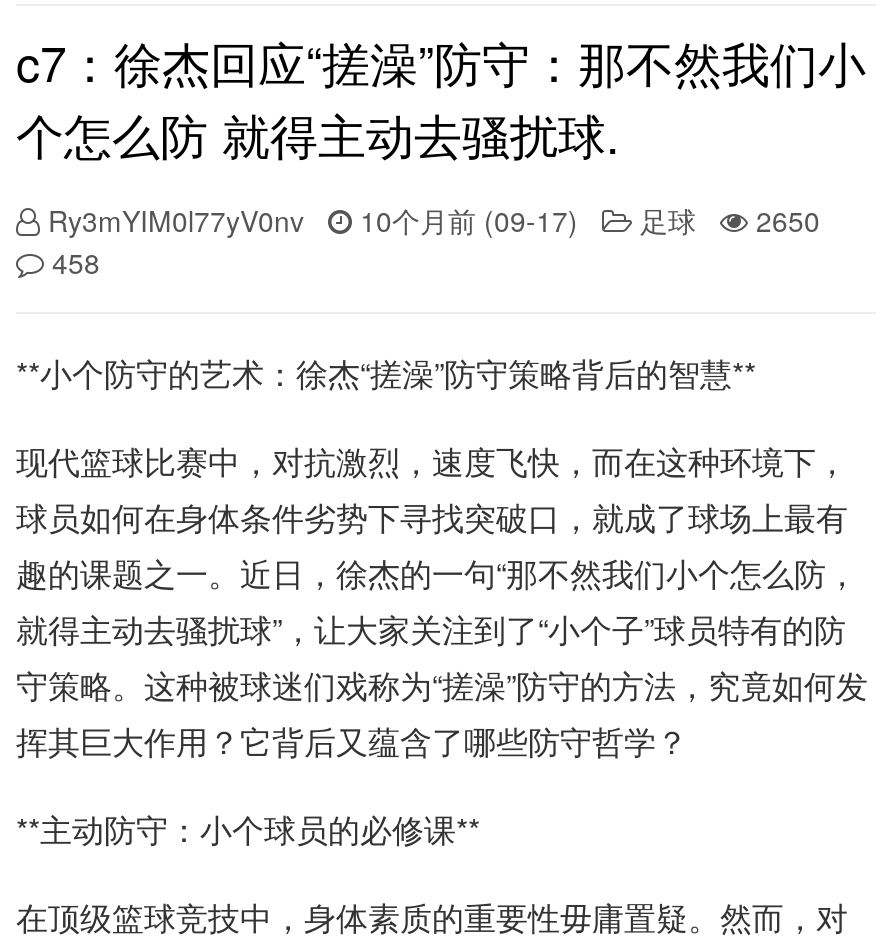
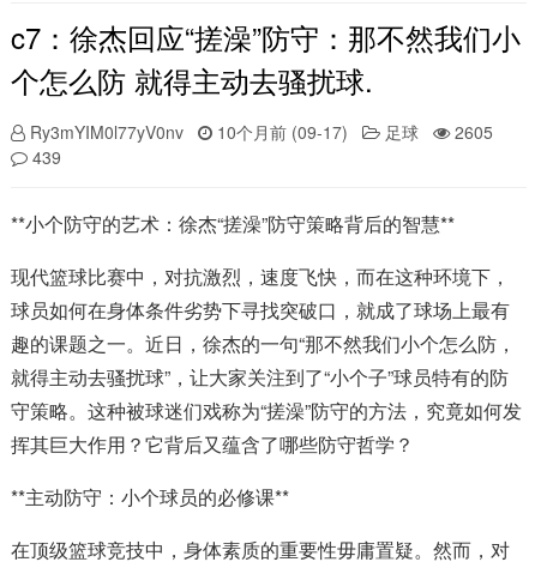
[48,200,820,240] Ry3mYIM0l77yV0nv 10个月前 (09-17) 足球 2650 -> [30,120,493,144] Ry3mYIM0l77yV0nv 10个月前 (09-17) 足球 2605
[52,242,100,282] 458 -> [32,145,61,169] 439

